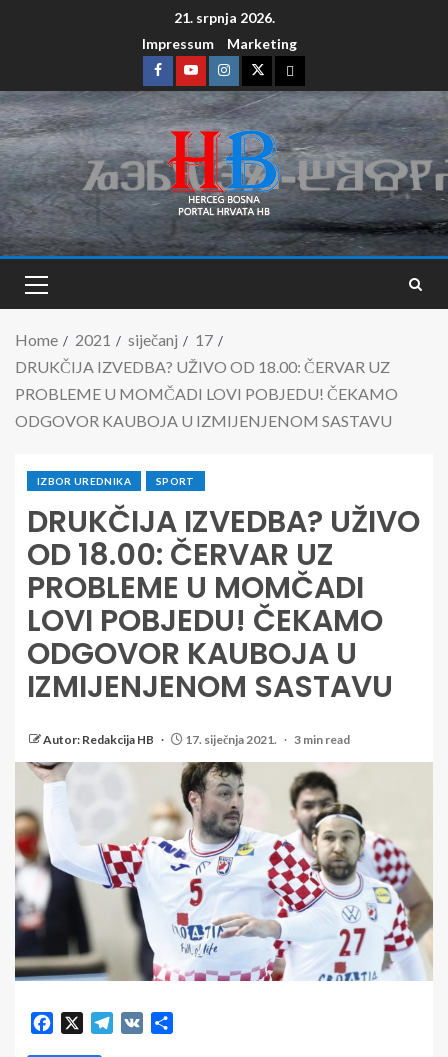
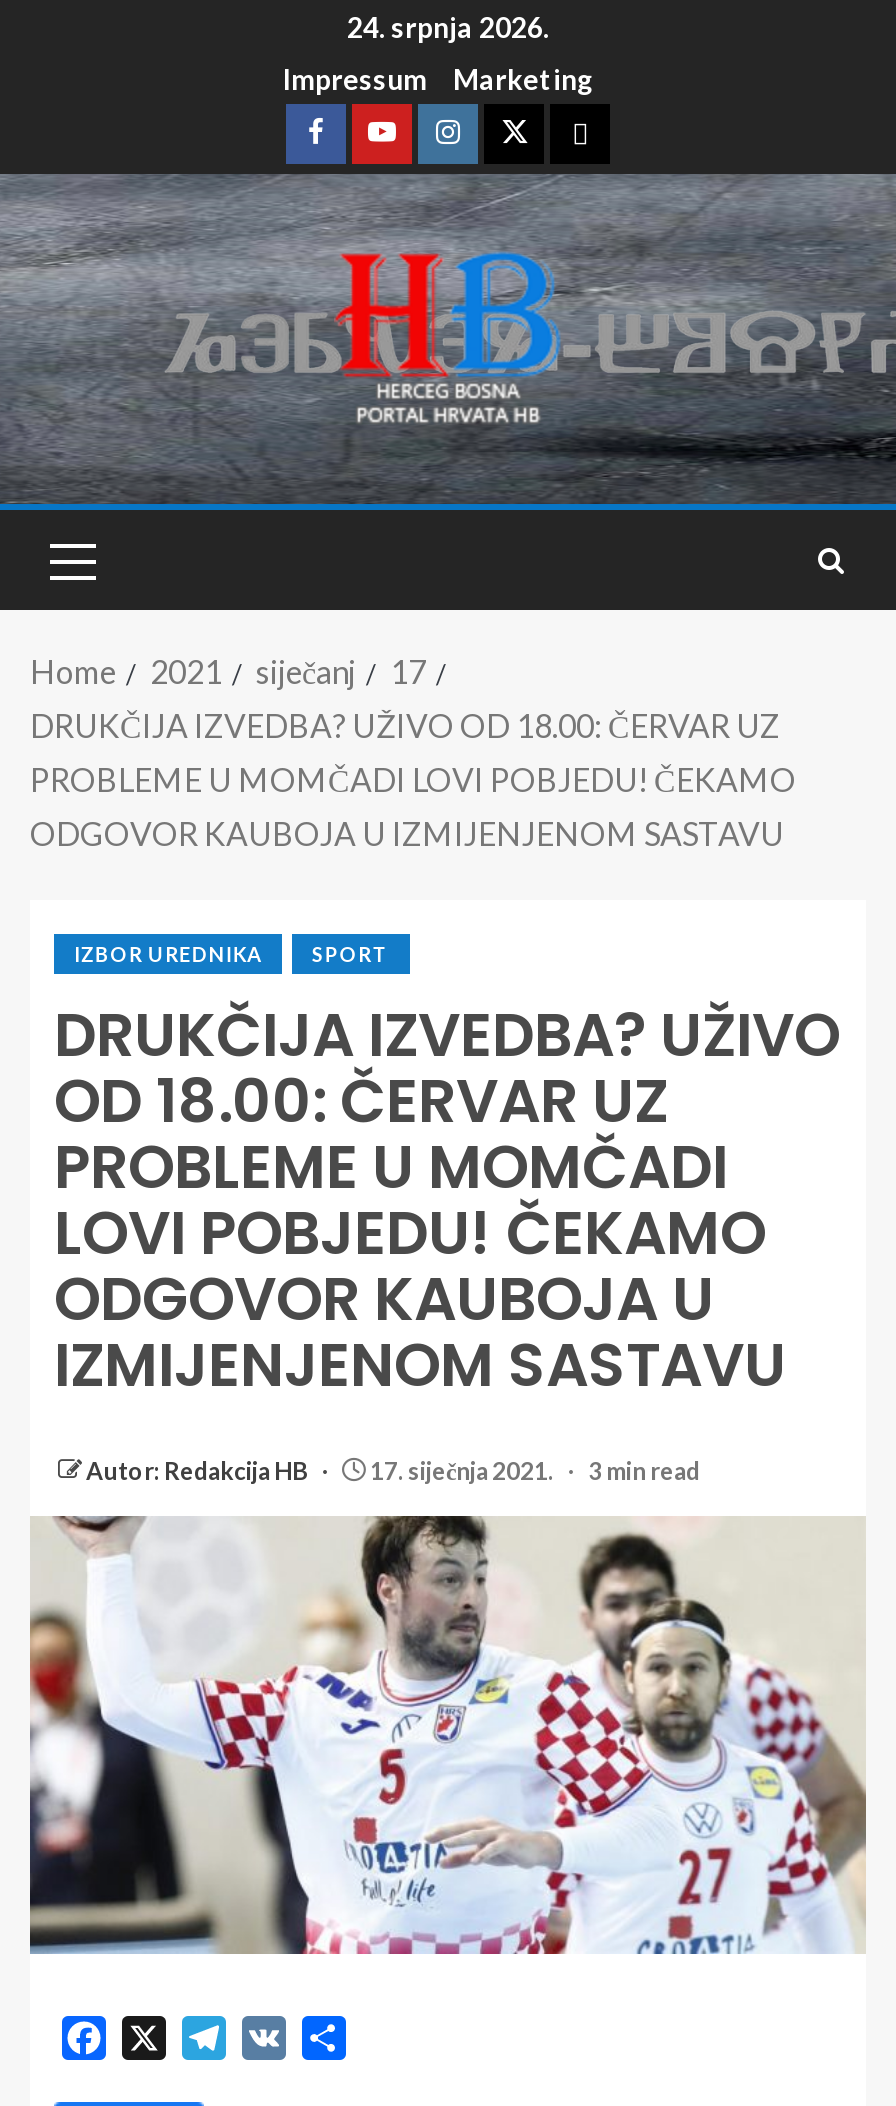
[173,9,274,26] 21. srpnja 2026. -> [347,11,549,45] 24. srpnja 2026.

